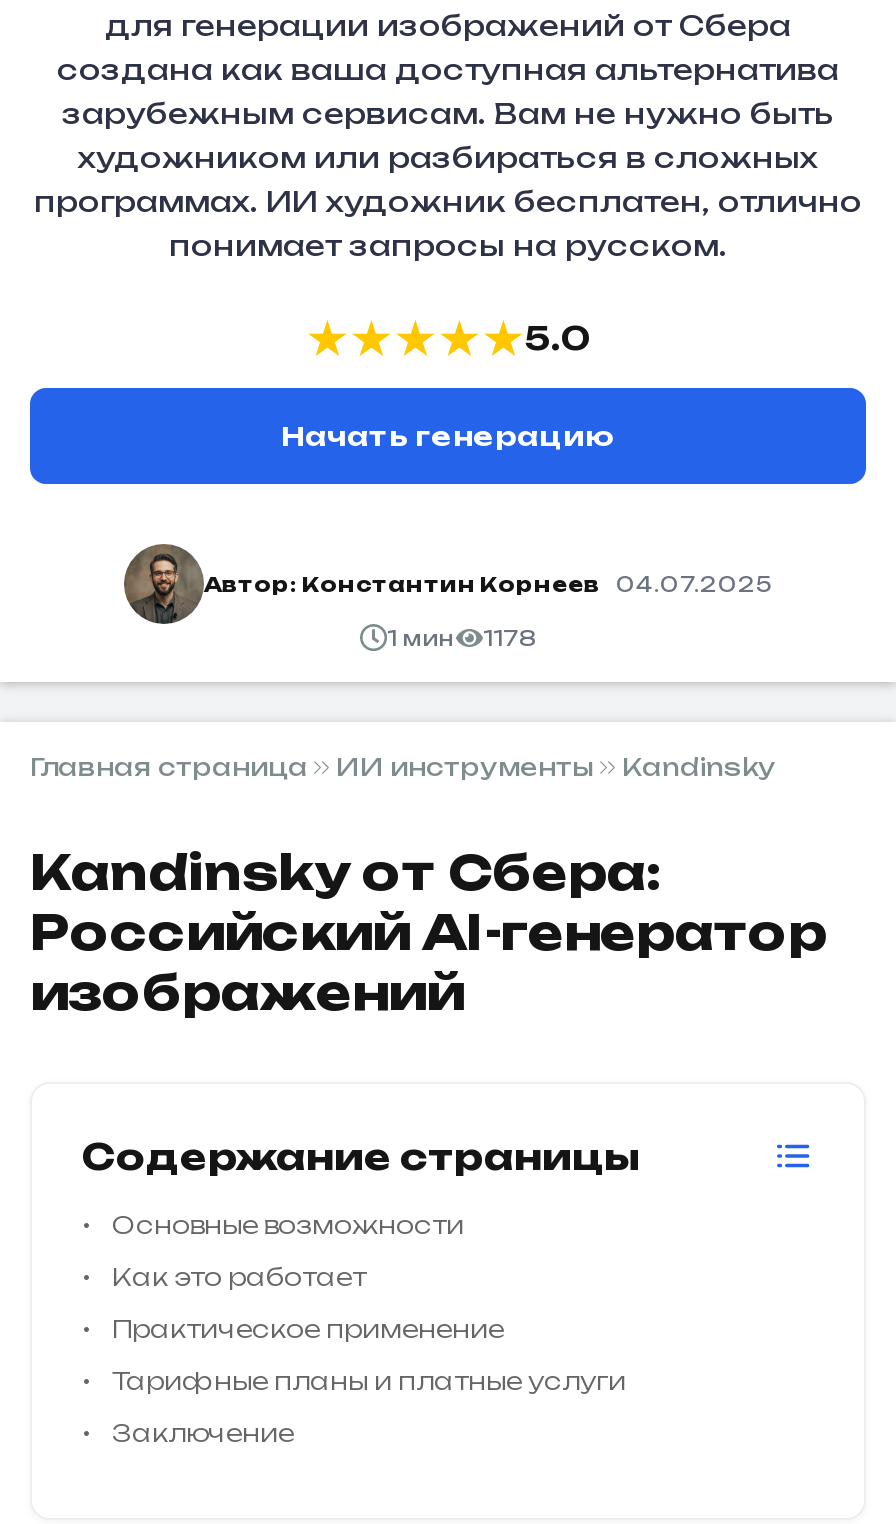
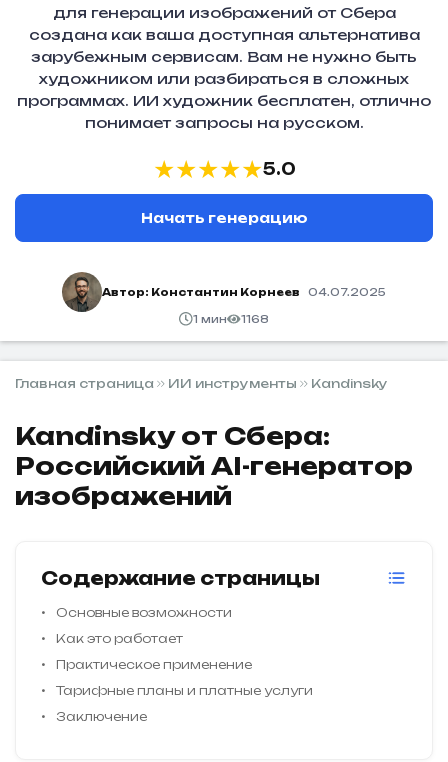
[483,626,537,650] 1178 -> [241,313,269,325] 1168

